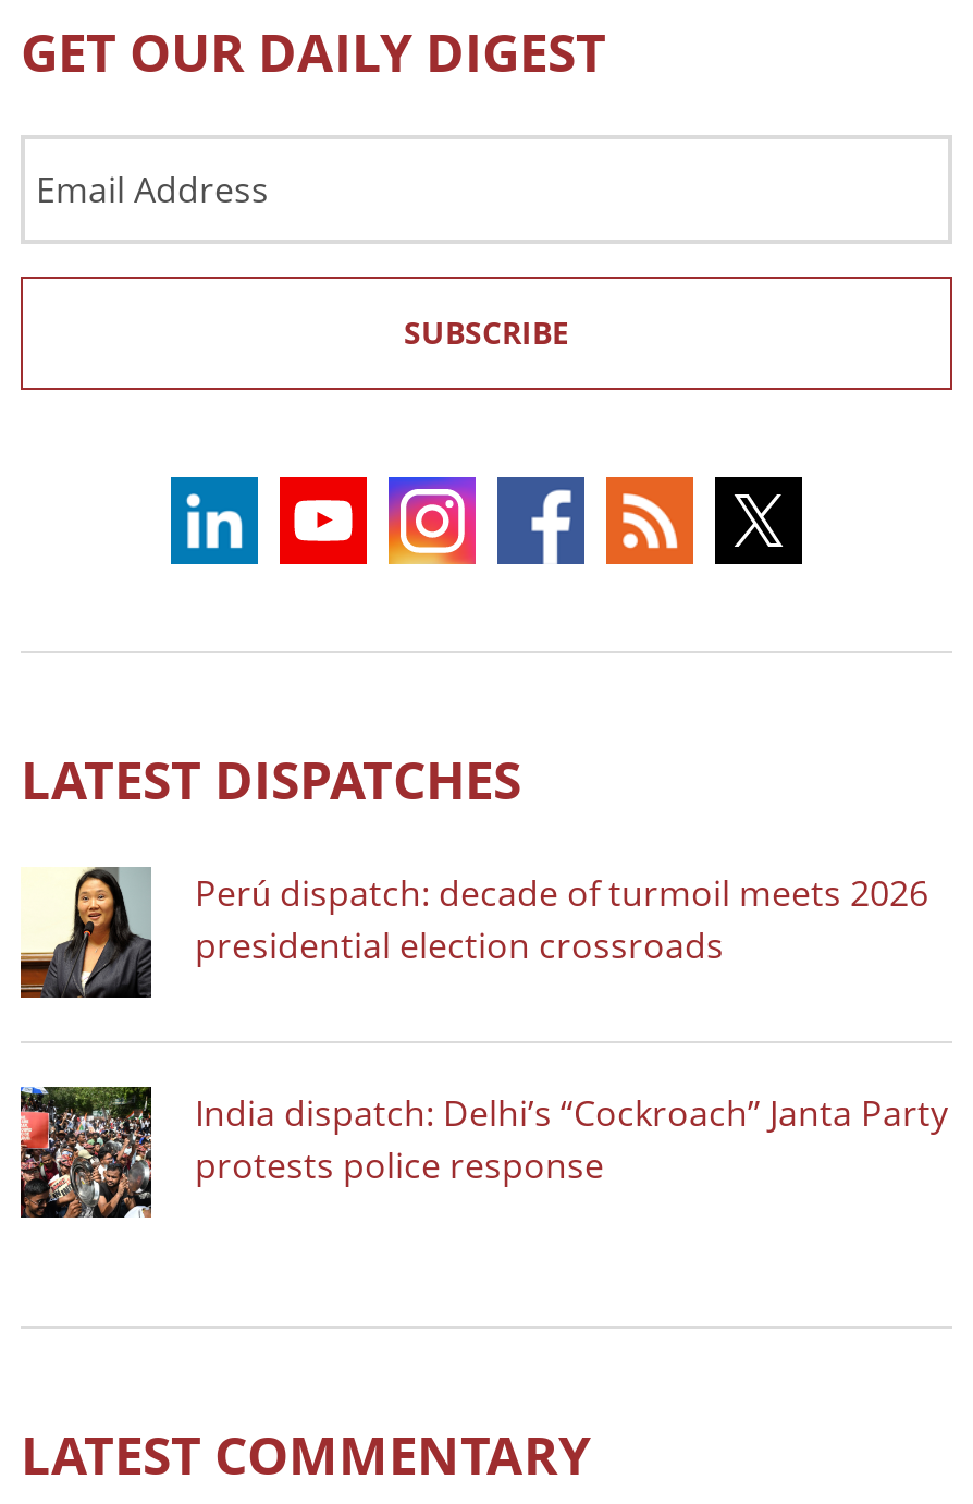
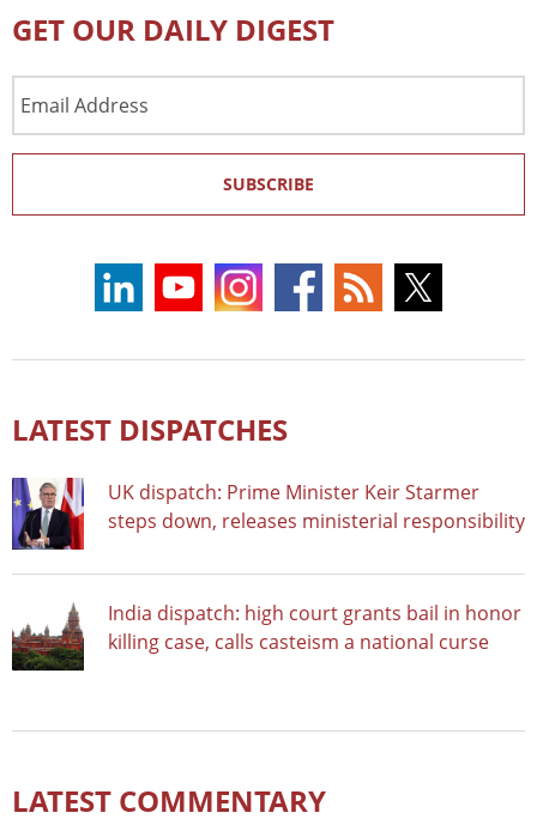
[19,865,928,1000] [image] | Perú dispatch: decade of turmoil meets 2026 | presidential election crossroads -> [11,477,525,551] [image] | UK dispatch: Prime Minister Keir Starmer | steps down, releases ministerial responsibility
[19,1085,948,1220] [image] | India dispatch: Delhi’s “Cockroach” Janta Party | protests police response -> [12,599,521,672] [image] | India dispatch: high court grants bail in honor | killing case, calls casteism a national curse

